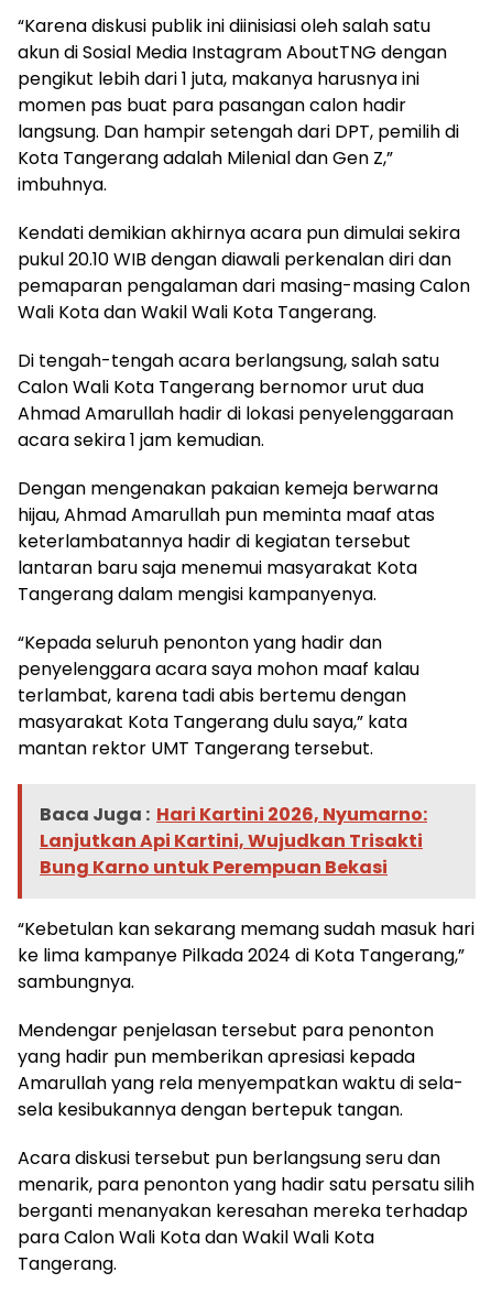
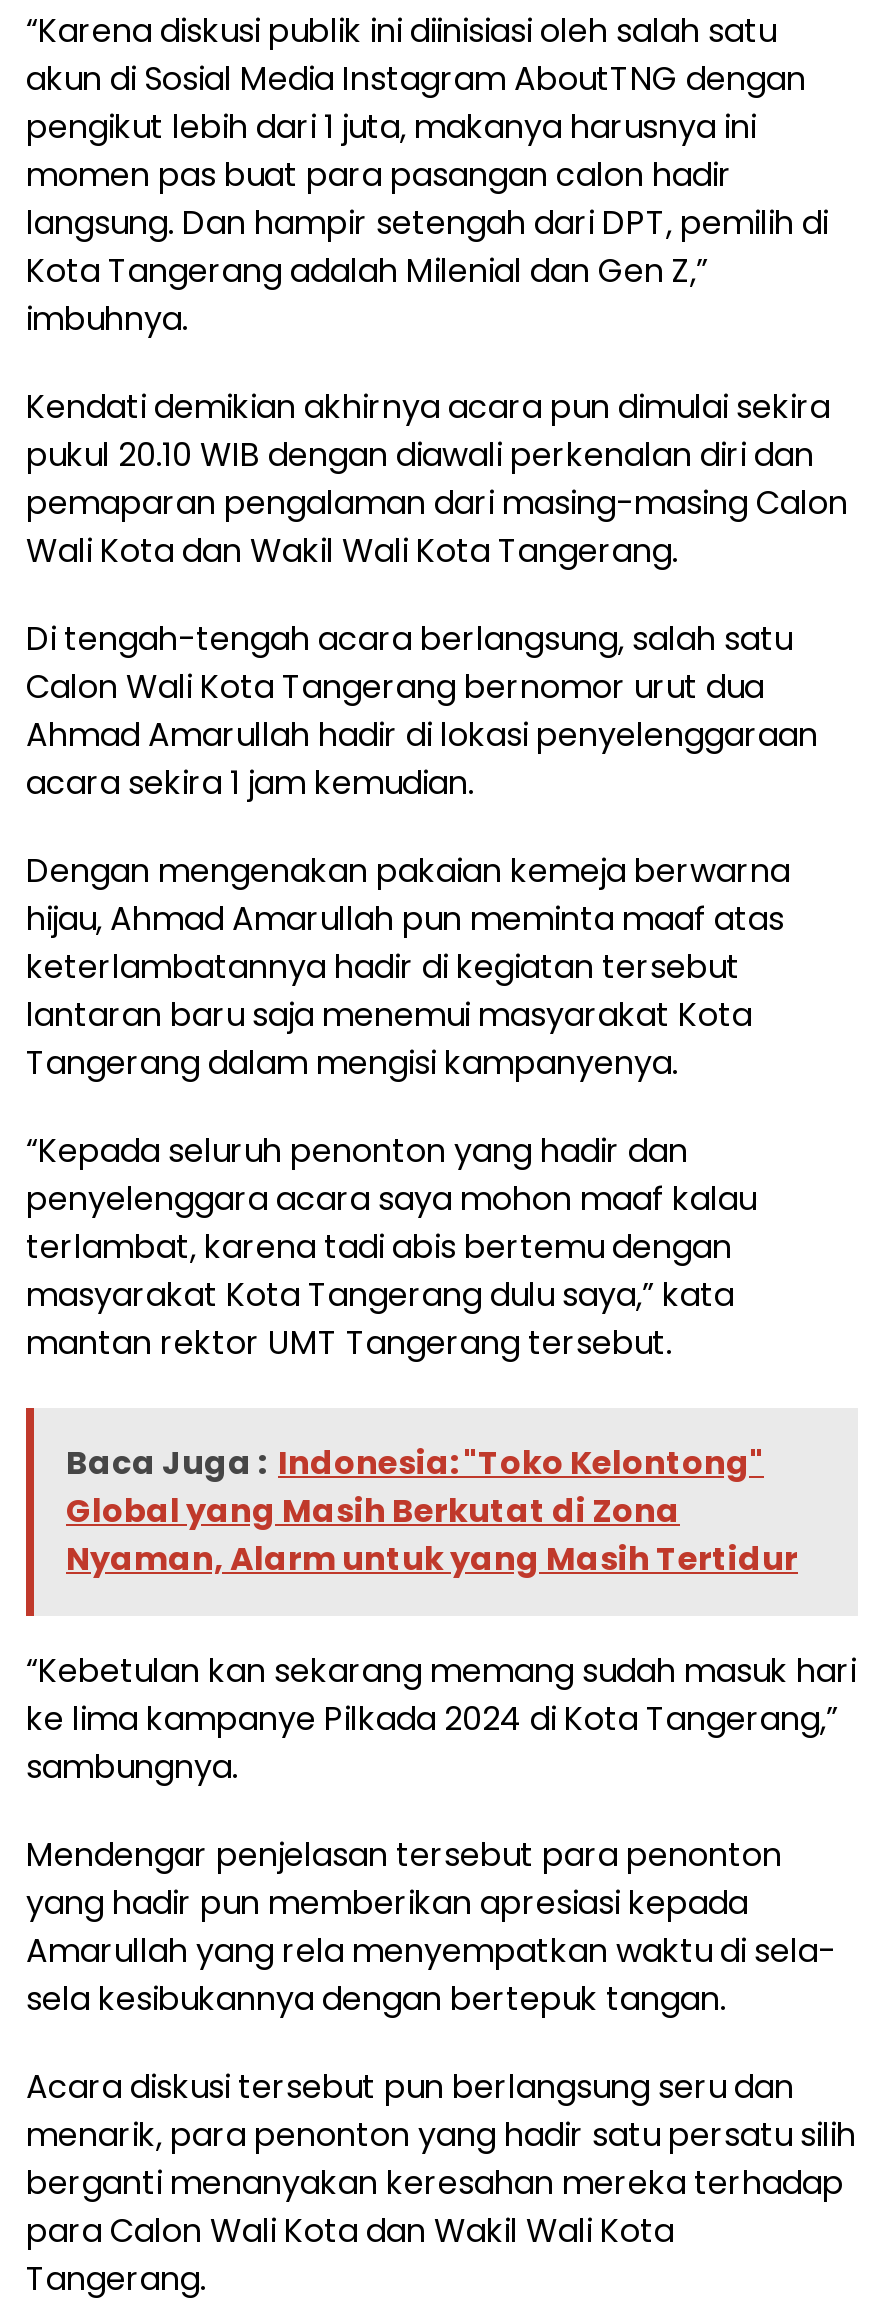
[40,802,427,880] Baca Juga : Hari Kartini 2026, Nyumarno: | Lanjutkan Api Kartini, Wujudkan Trisakti | Bung Karno untuk Perempuan Bekasi -> [66,1441,798,1583] Baca Juga : Indonesia: "Toko Kelontong" | Global yang Masih Berkutat di Zona | Nyaman, Alarm untuk yang Masih Tertidur

